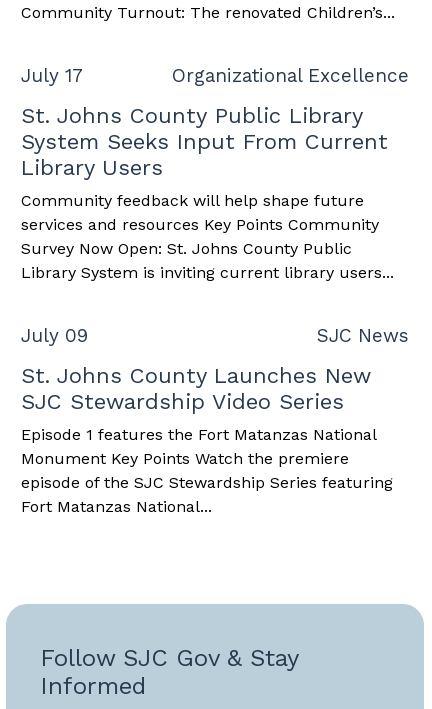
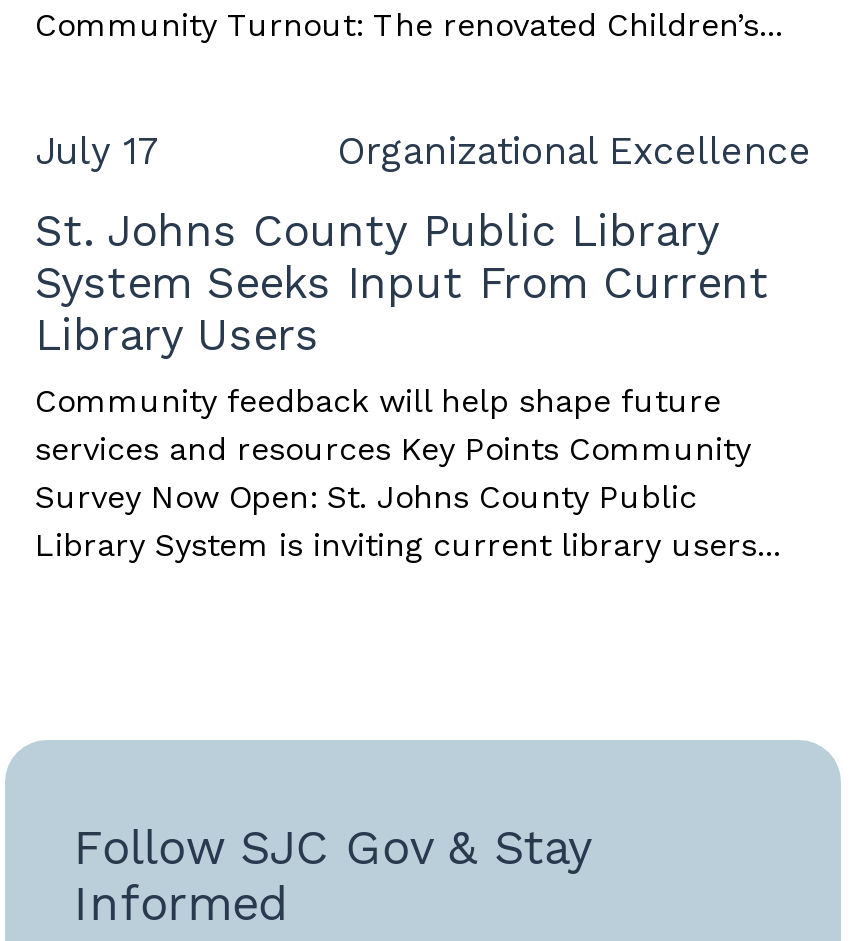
[21,324,409,516] July 09 | SJC News | St. Johns County Launches New | SJC Stewardship Video Series | Episode 1 features the Fort Matanzas National | Monument Key Points Watch the premiere | episode of the SJC Stewardship Series featuring | Fort Matanzas National... -> none

